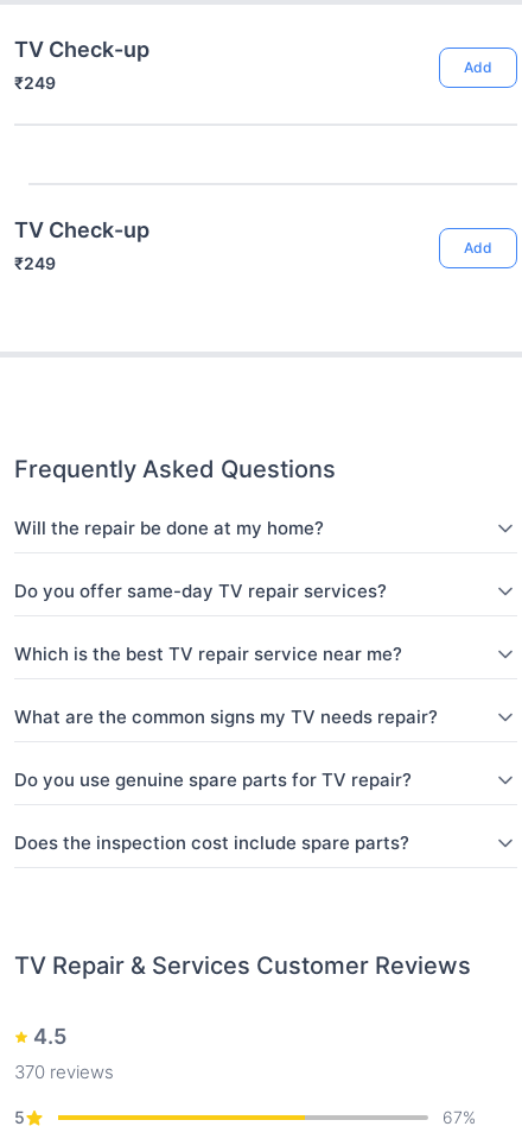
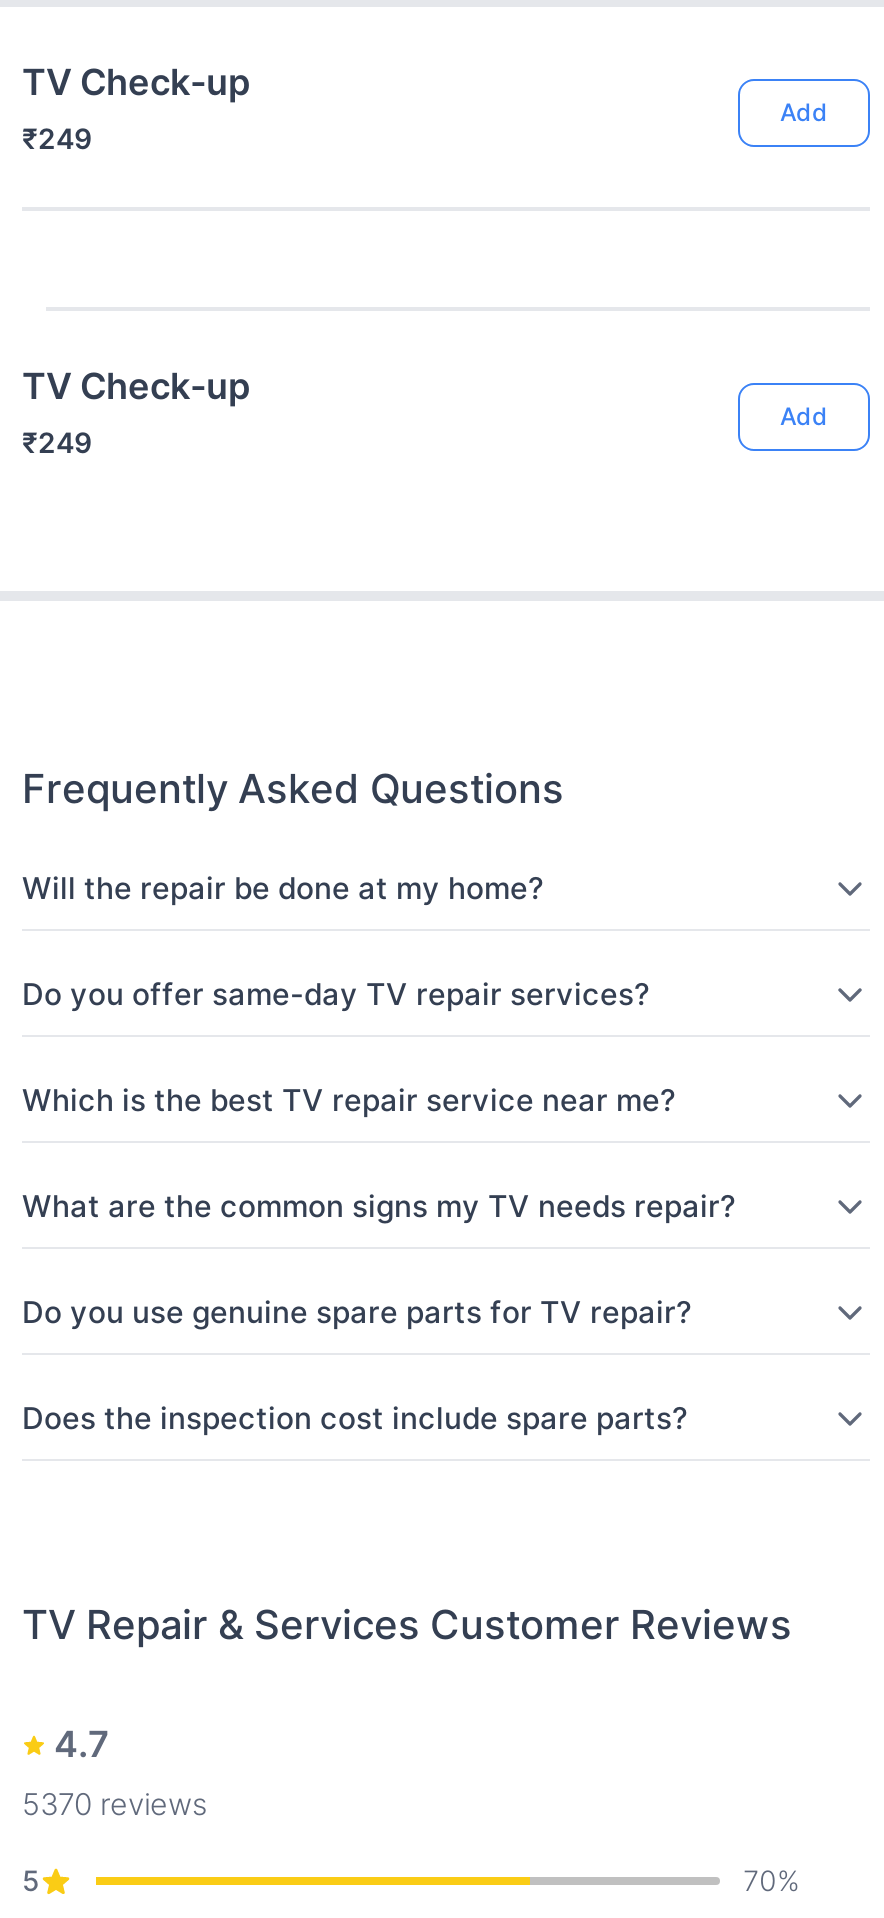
[33,1024,66,1049] 4.5 -> [54,1723,110,1765] 4.7
[14,1061,114,1083] 370 reviews -> [22,1785,208,1823] 5370 reviews
[442,1107,475,1127] 67% -> [743,1863,799,1897] 70%

